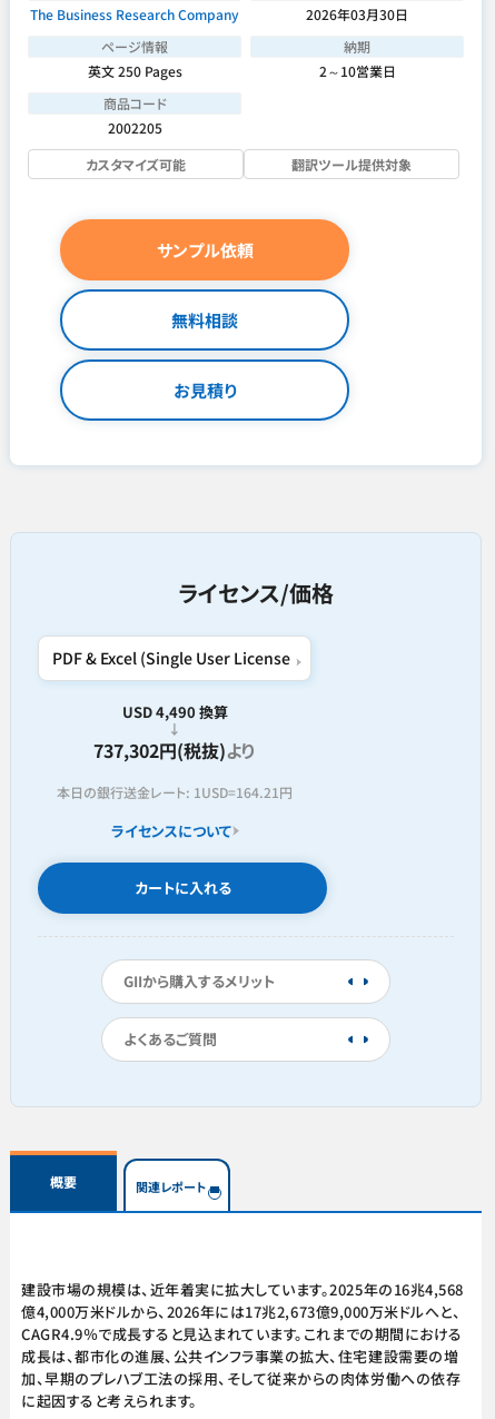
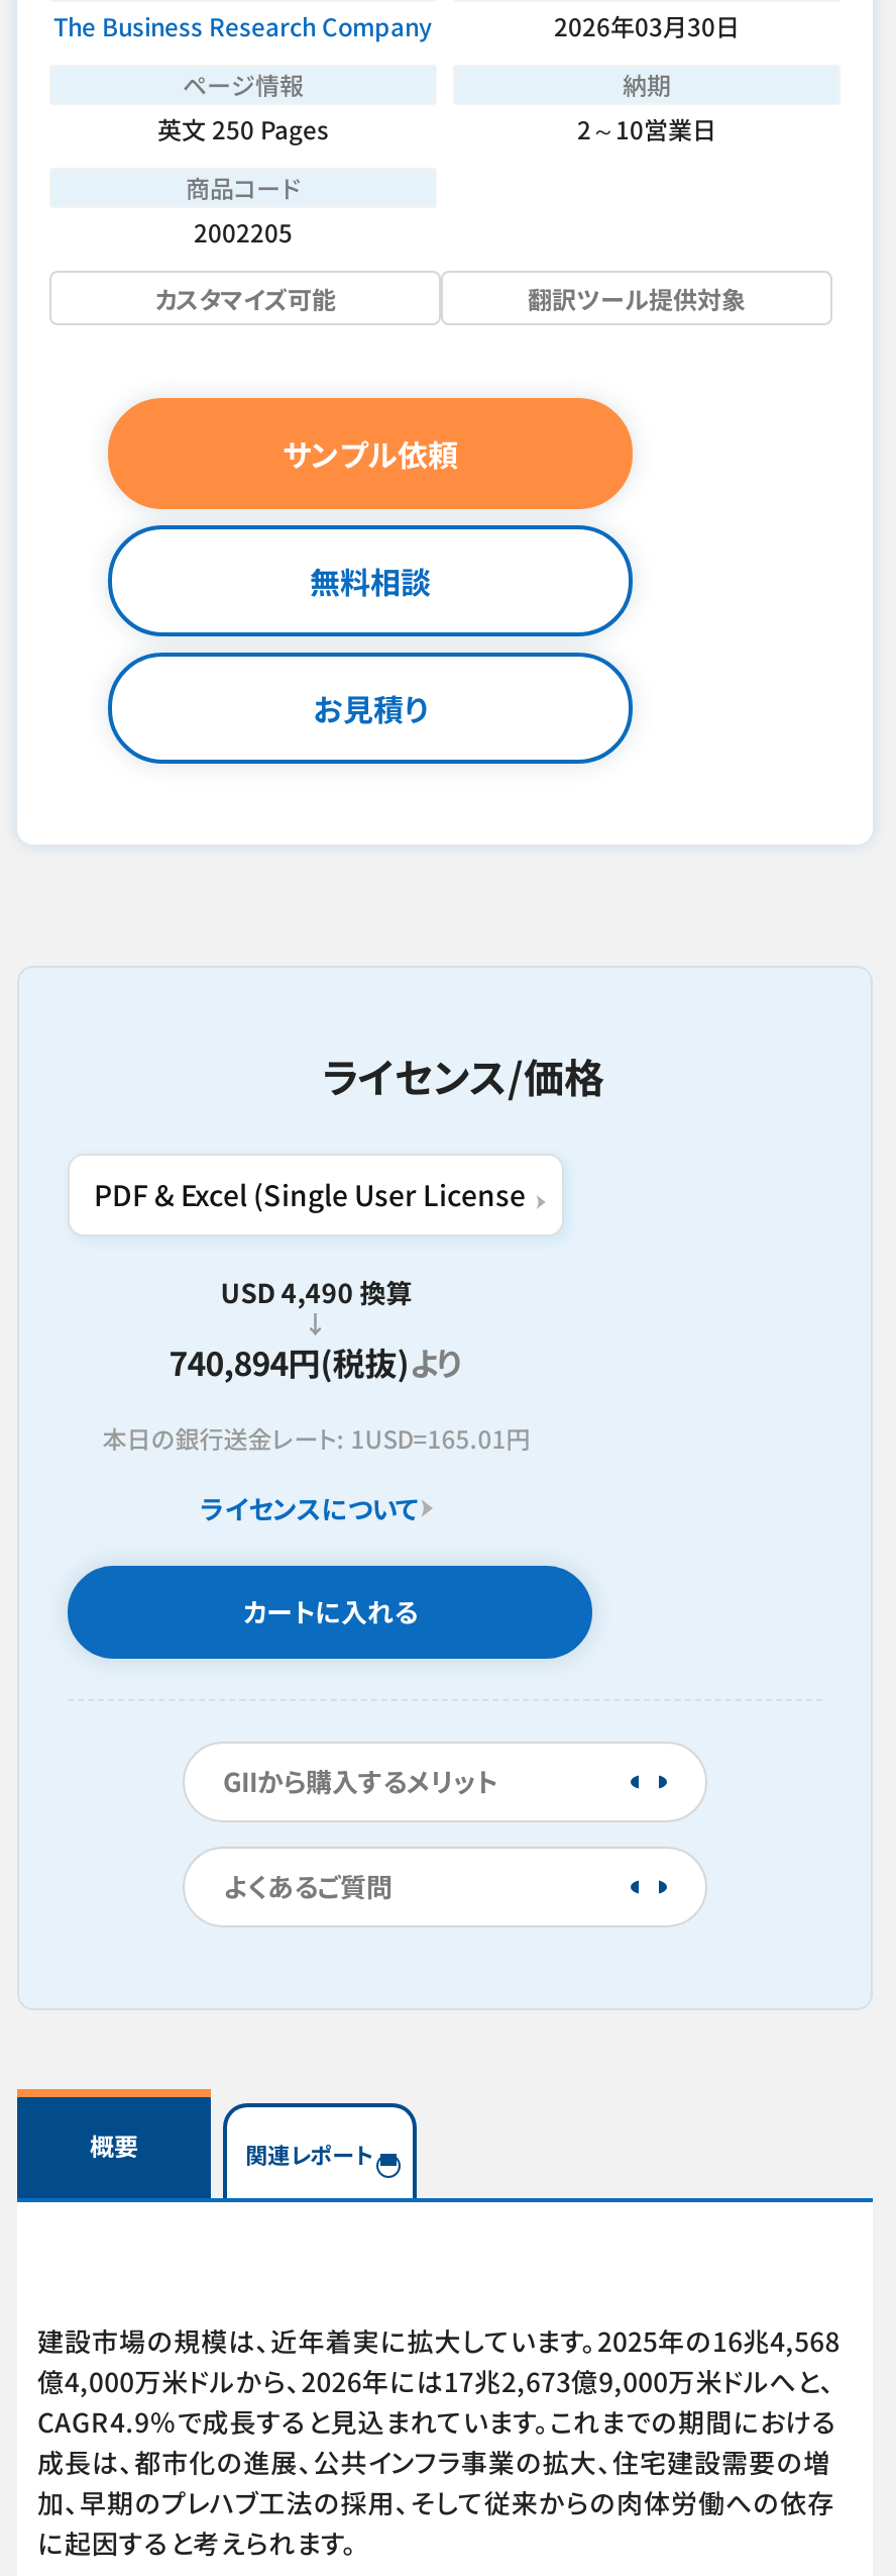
[94,736,256,763] 737,302円(税抜)より -> [169,1337,464,1385] 740,894円(税抜)より
[57,782,293,801] 本日の銀行送金レート: 1USD=164.21円 -> [102,1420,530,1454] 本日の銀行送金レート: 1USD=165.01円

